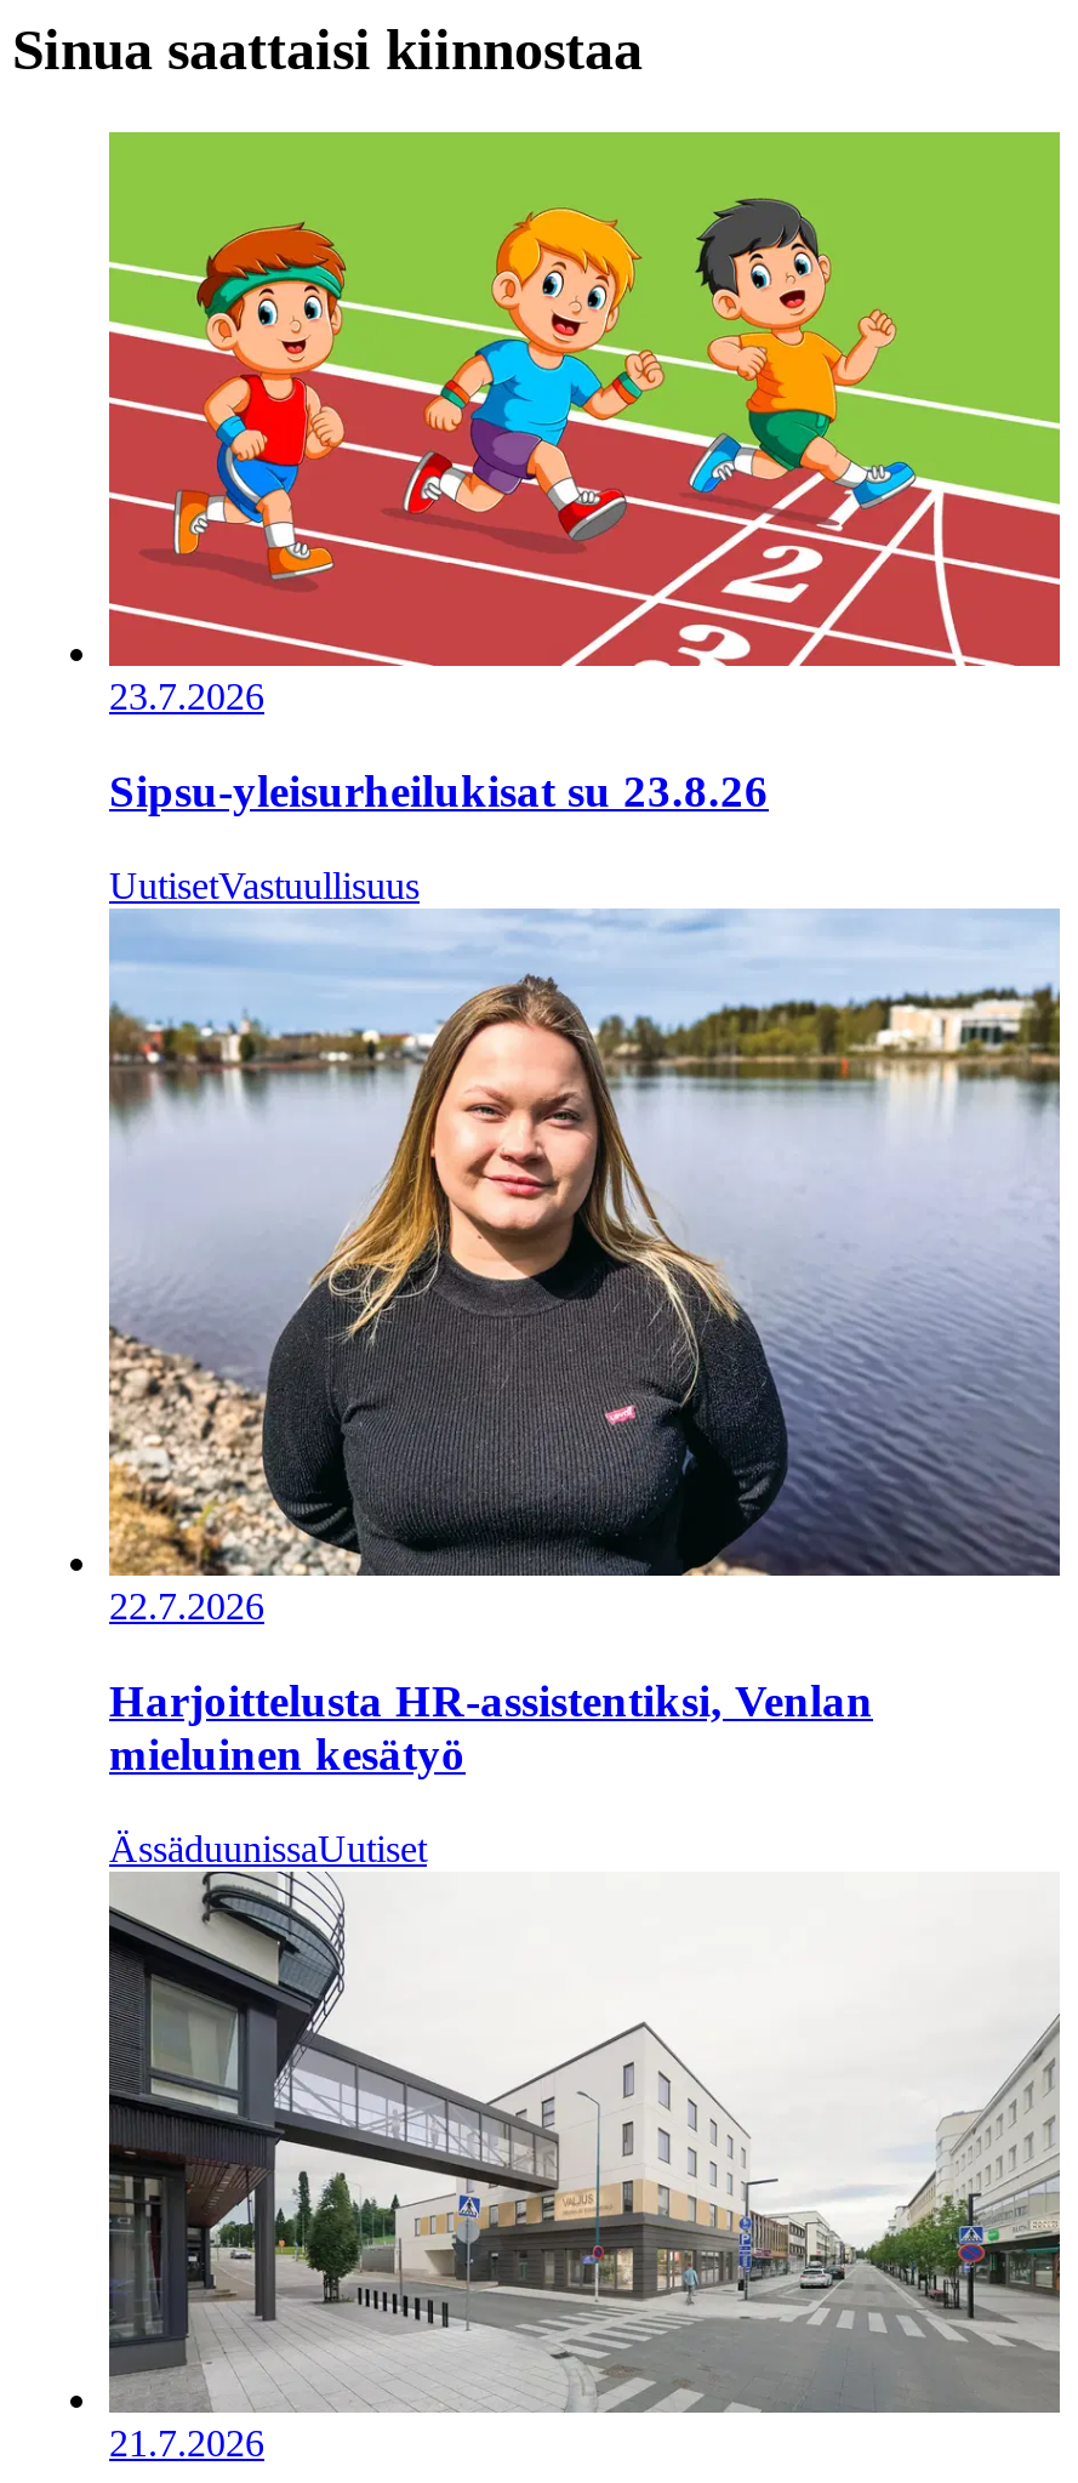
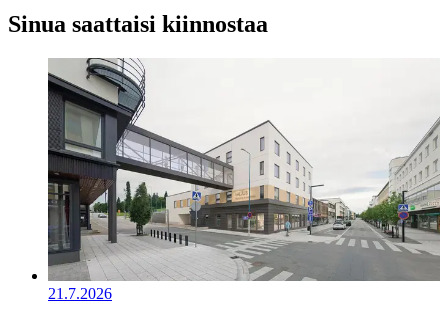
[107,130,1062,905] [image] | 23.7.2026 | Sipsu-yleisurheilukisat su 23.8.26 | UutisetVastuullisuus -> none
[107,909,1062,1868] [image] | 22.7.2026 | Harjoittelusta HR-assistentiksi, Venlan | mieluinen kesätyö | ÄssäduunissaUutiset -> none

